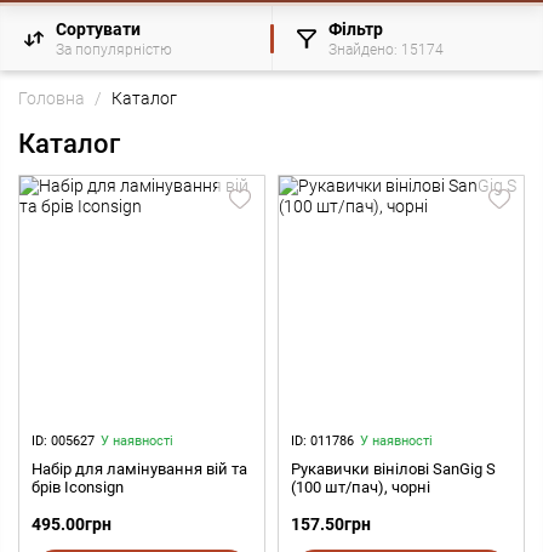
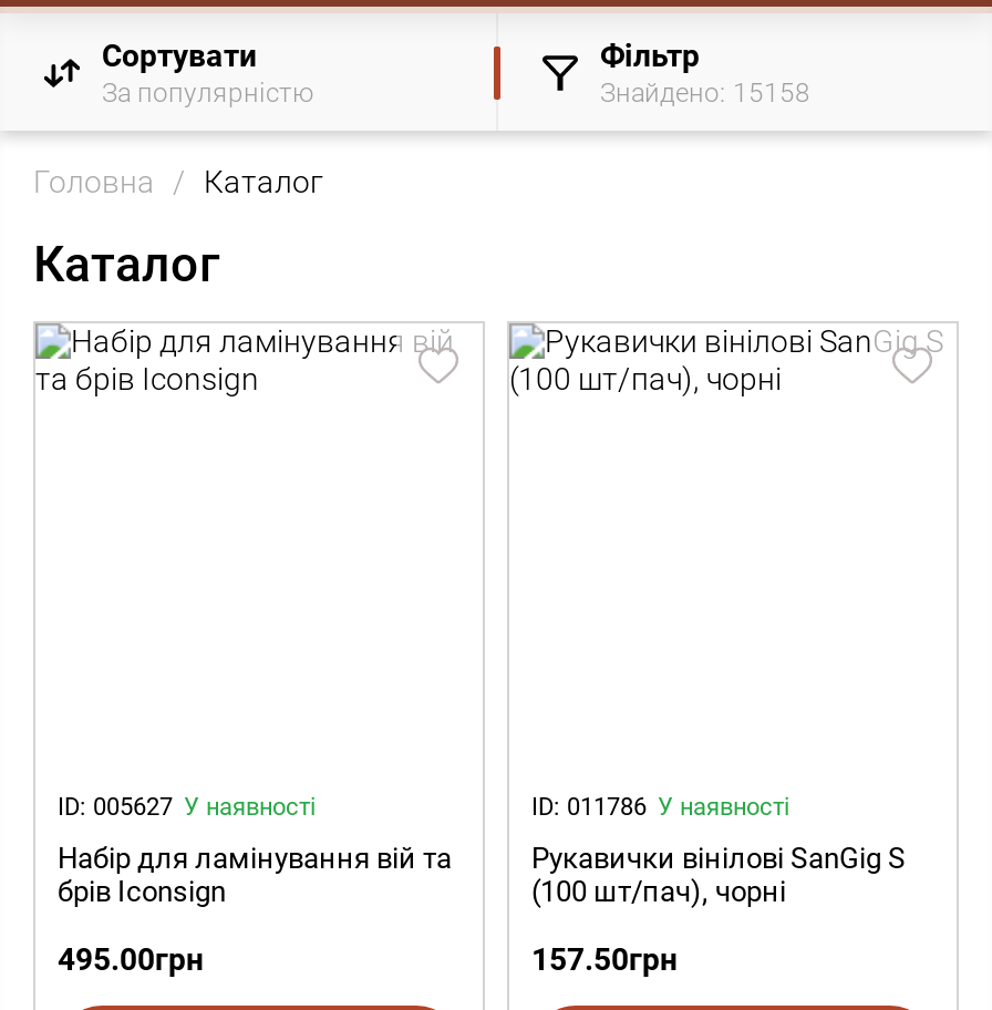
[328,41,444,58] Знайдено: 15174 -> [600,78,810,109] Знайдено: 15158

